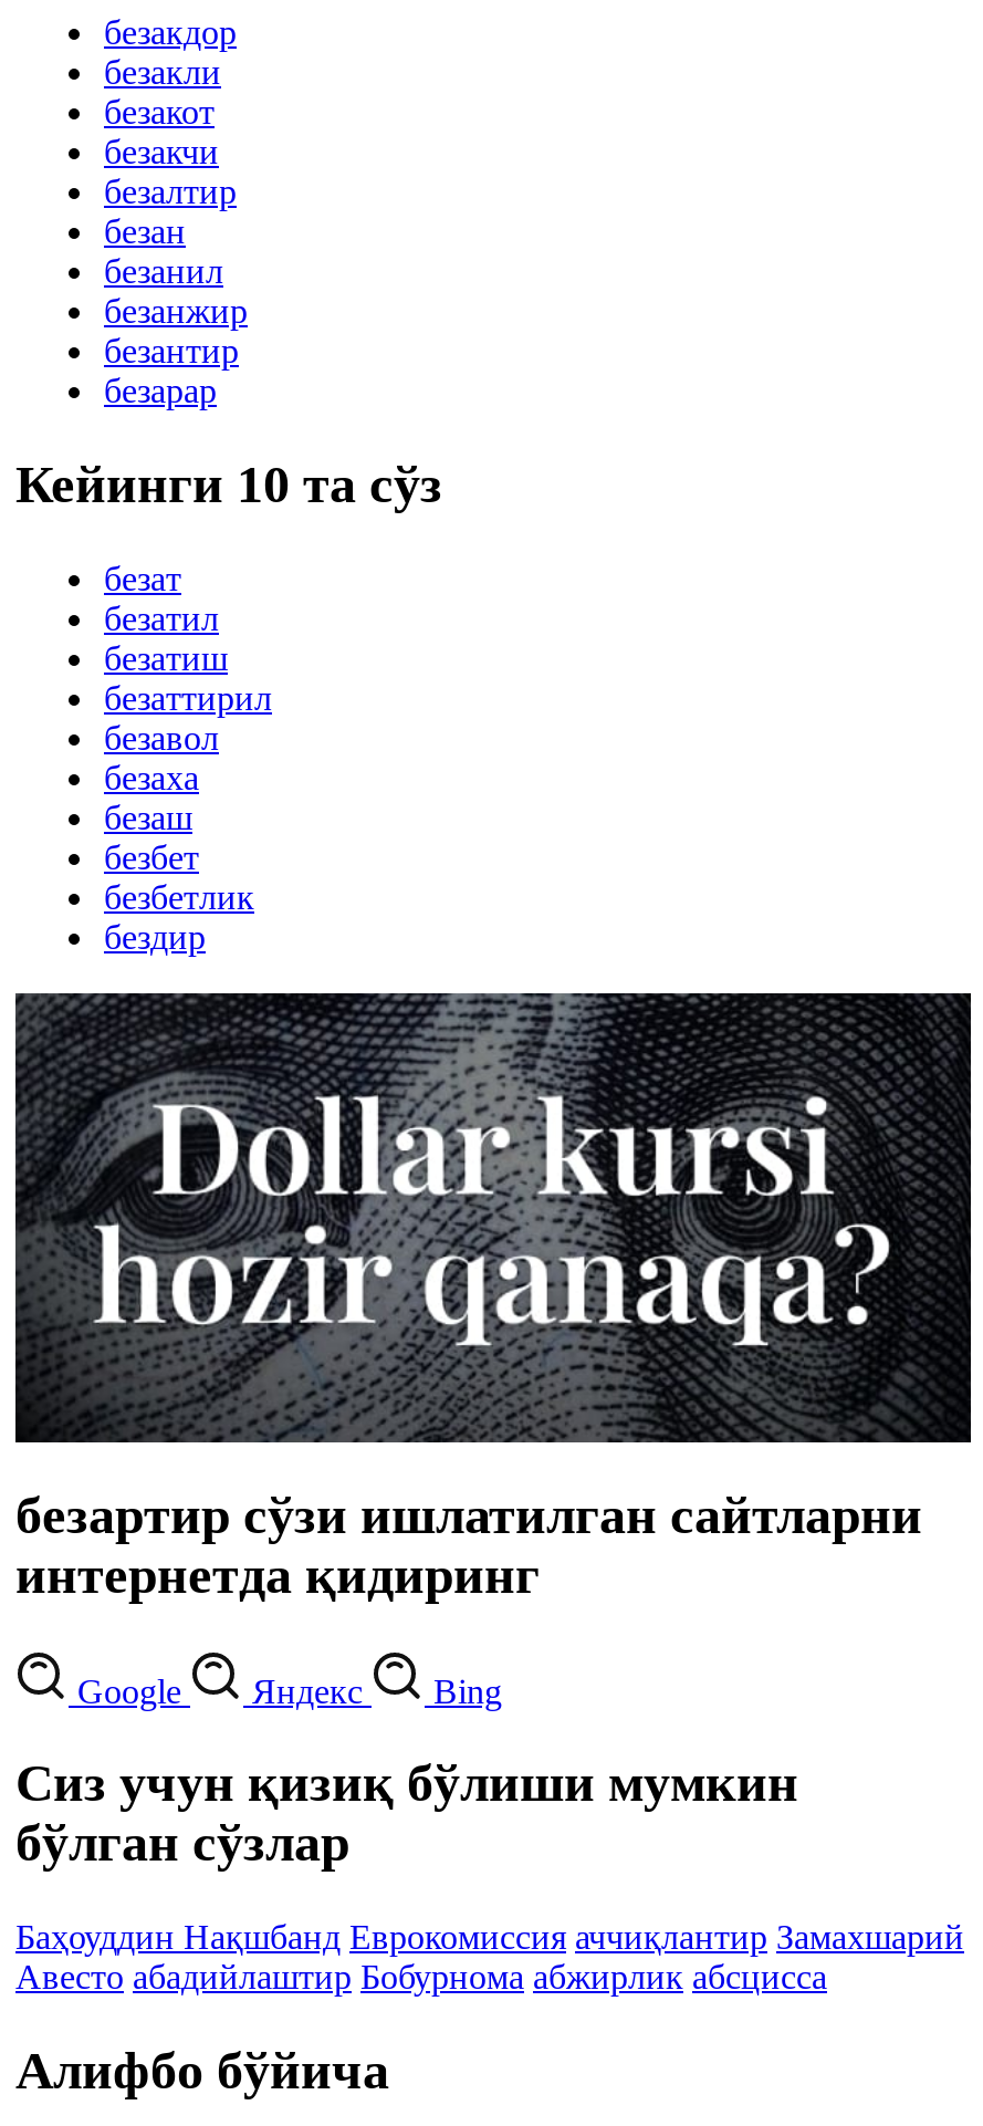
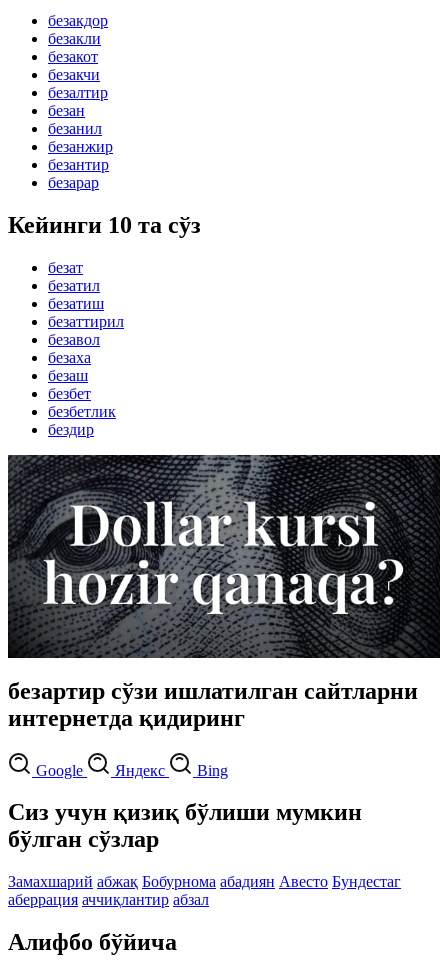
[15,1919,964,1996] Баҳоуддин Нақшбанд Еврокомиссия аччиқлантир Замахшарий | Авесто абадийлаштир Бобурнома абжирлик абсцисса -> [8,873,401,908] Замахшарий абжақ Бобурнома абадиян Авесто Бундестаг | аберрация аччиқлантир абзал

